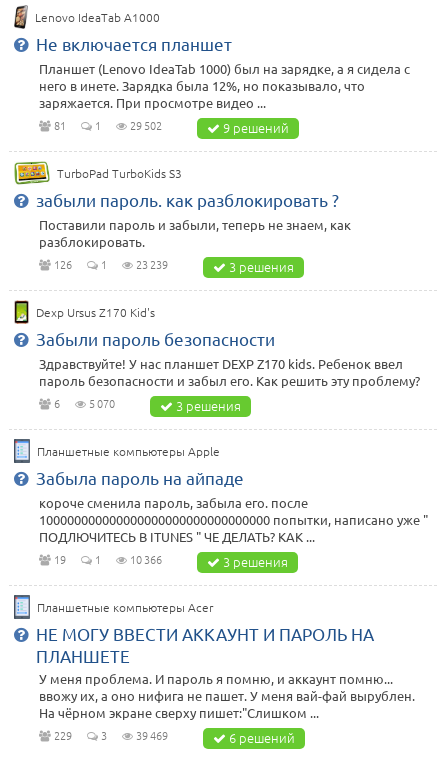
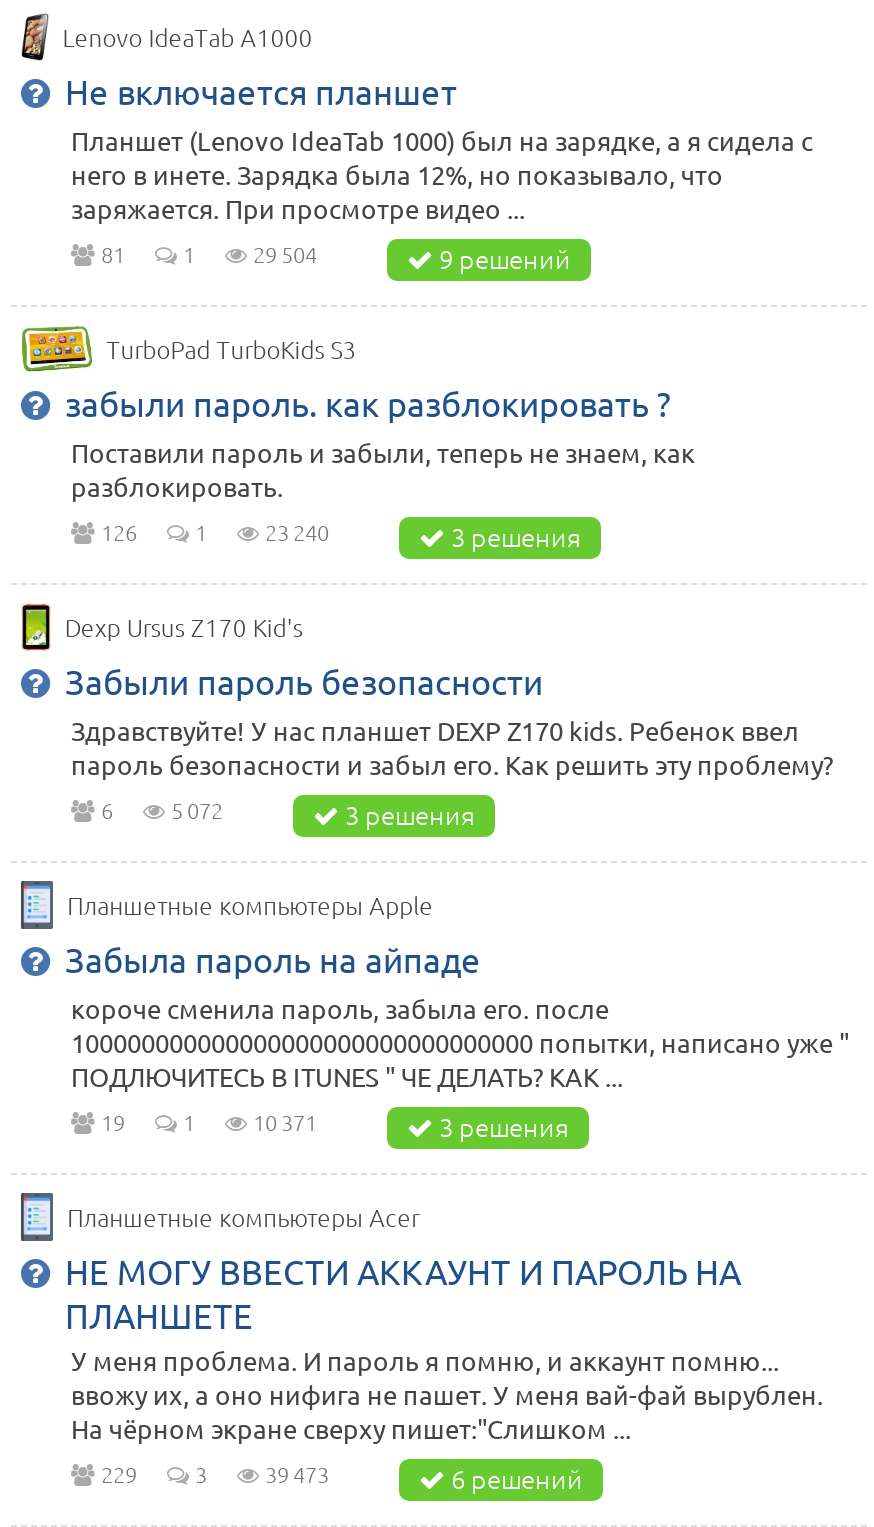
[51,117,162,133] 81 1 29 502 -> [95,237,317,269] 81 1 29 504
[51,256,168,272] 126 1 23 239 -> [95,515,329,547] 126 1 23 240
[51,395,115,411] 6 5 070 -> [95,793,223,825] 6 5 072
[51,551,162,567] 19 1 10 366 -> [95,1106,317,1138] 19 1 10 371
[51,727,168,743] 229 3 39 469 -> [95,1458,329,1490] 229 3 39 473

